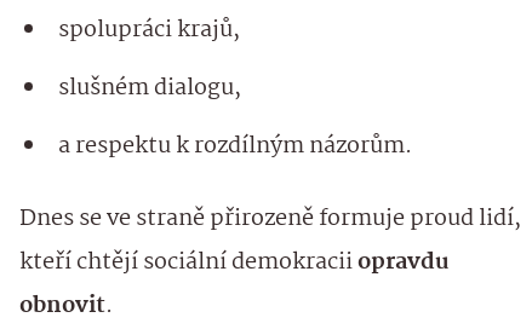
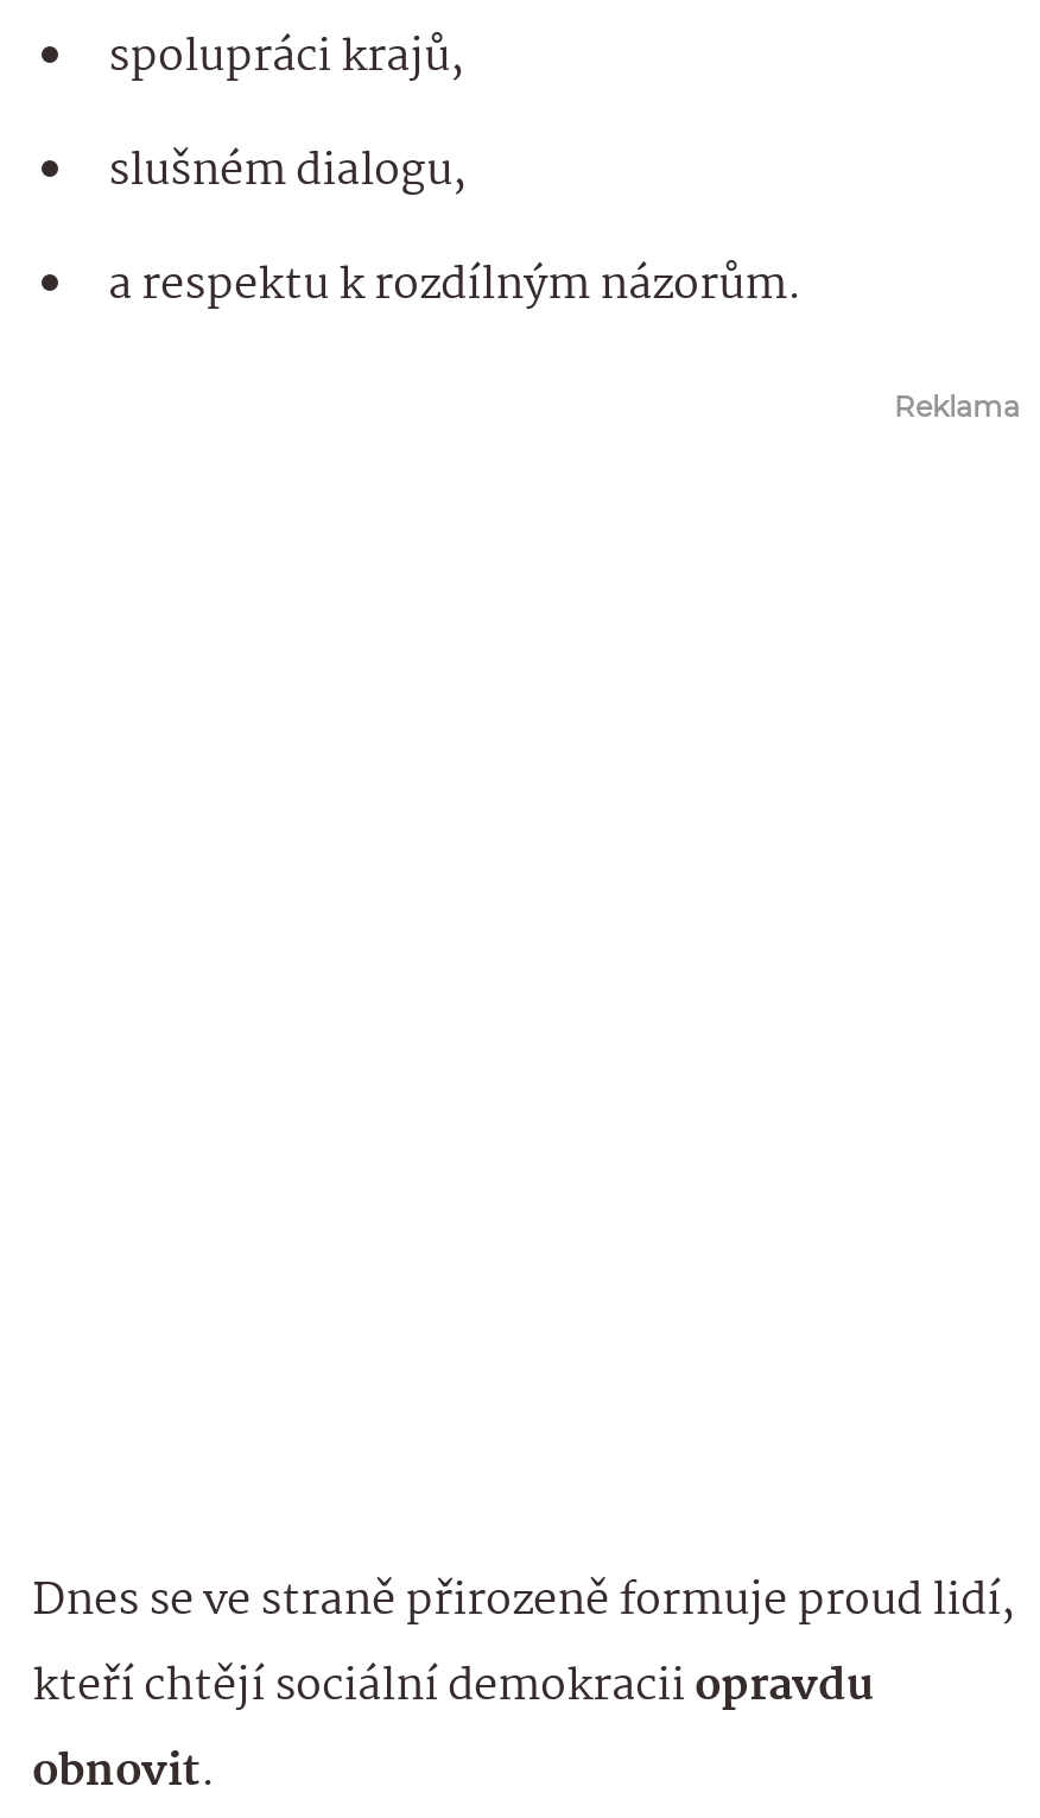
none -> [894,388,1020,424] Reklama

